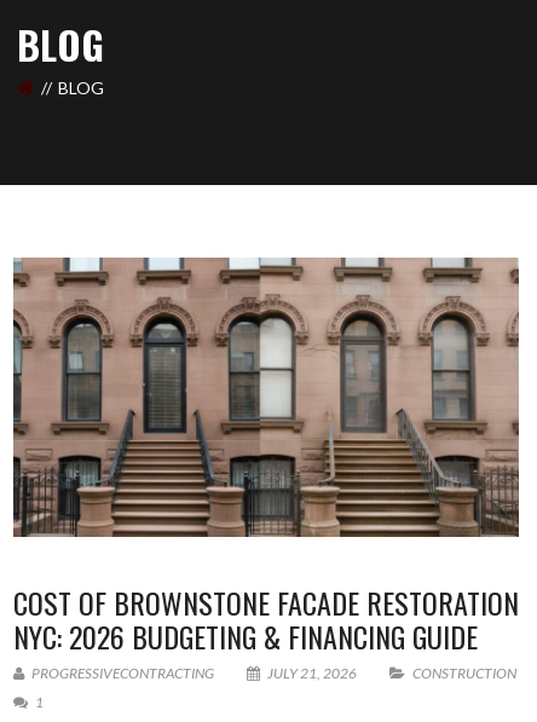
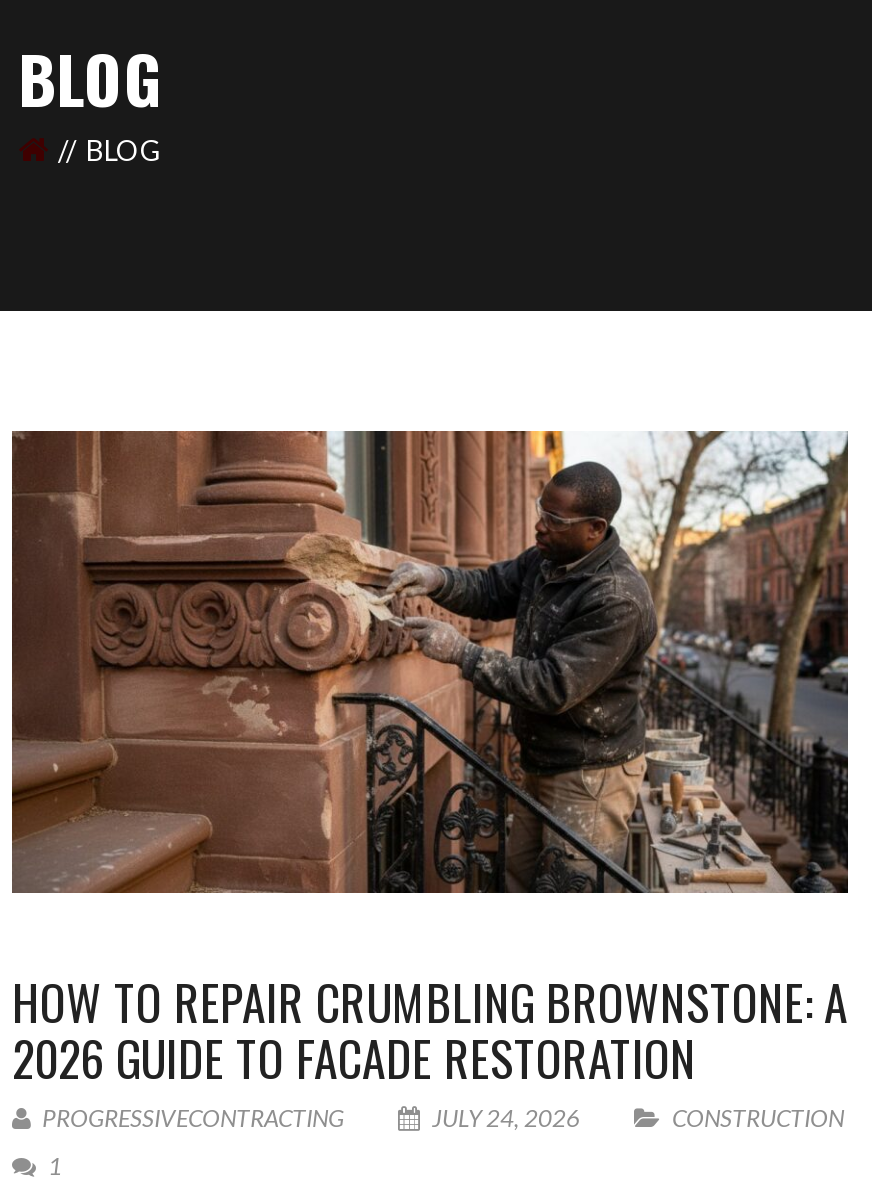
[12,256,520,657] [image] | COST OF BROWNSTONE FACADE RESTORATION | NYC: 2026 BUDGETING & FINANCING GUIDE -> [10,429,850,1092] [image] | HOW TO REPAIR CRUMBLING BROWNSTONE: A | 2026 GUIDE TO FACADE RESTORATION
[265,663,359,682] JULY 21, 2026 -> [428,1102,584,1132] JULY 24, 2026

